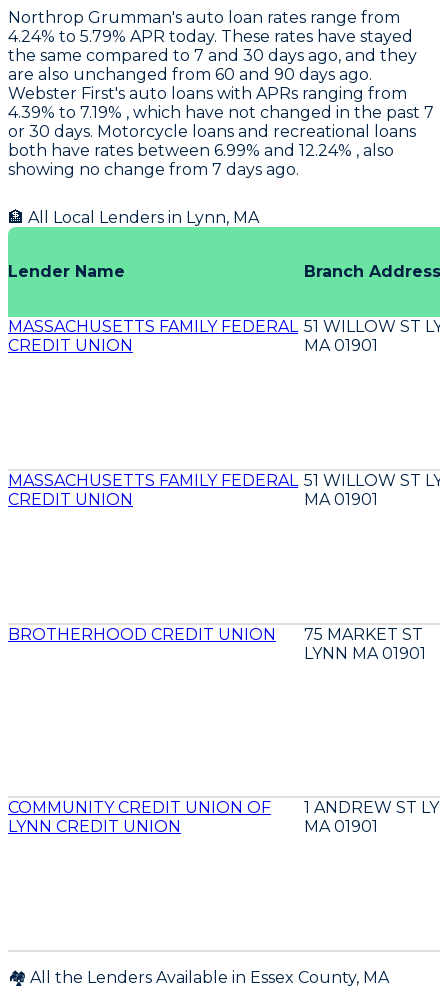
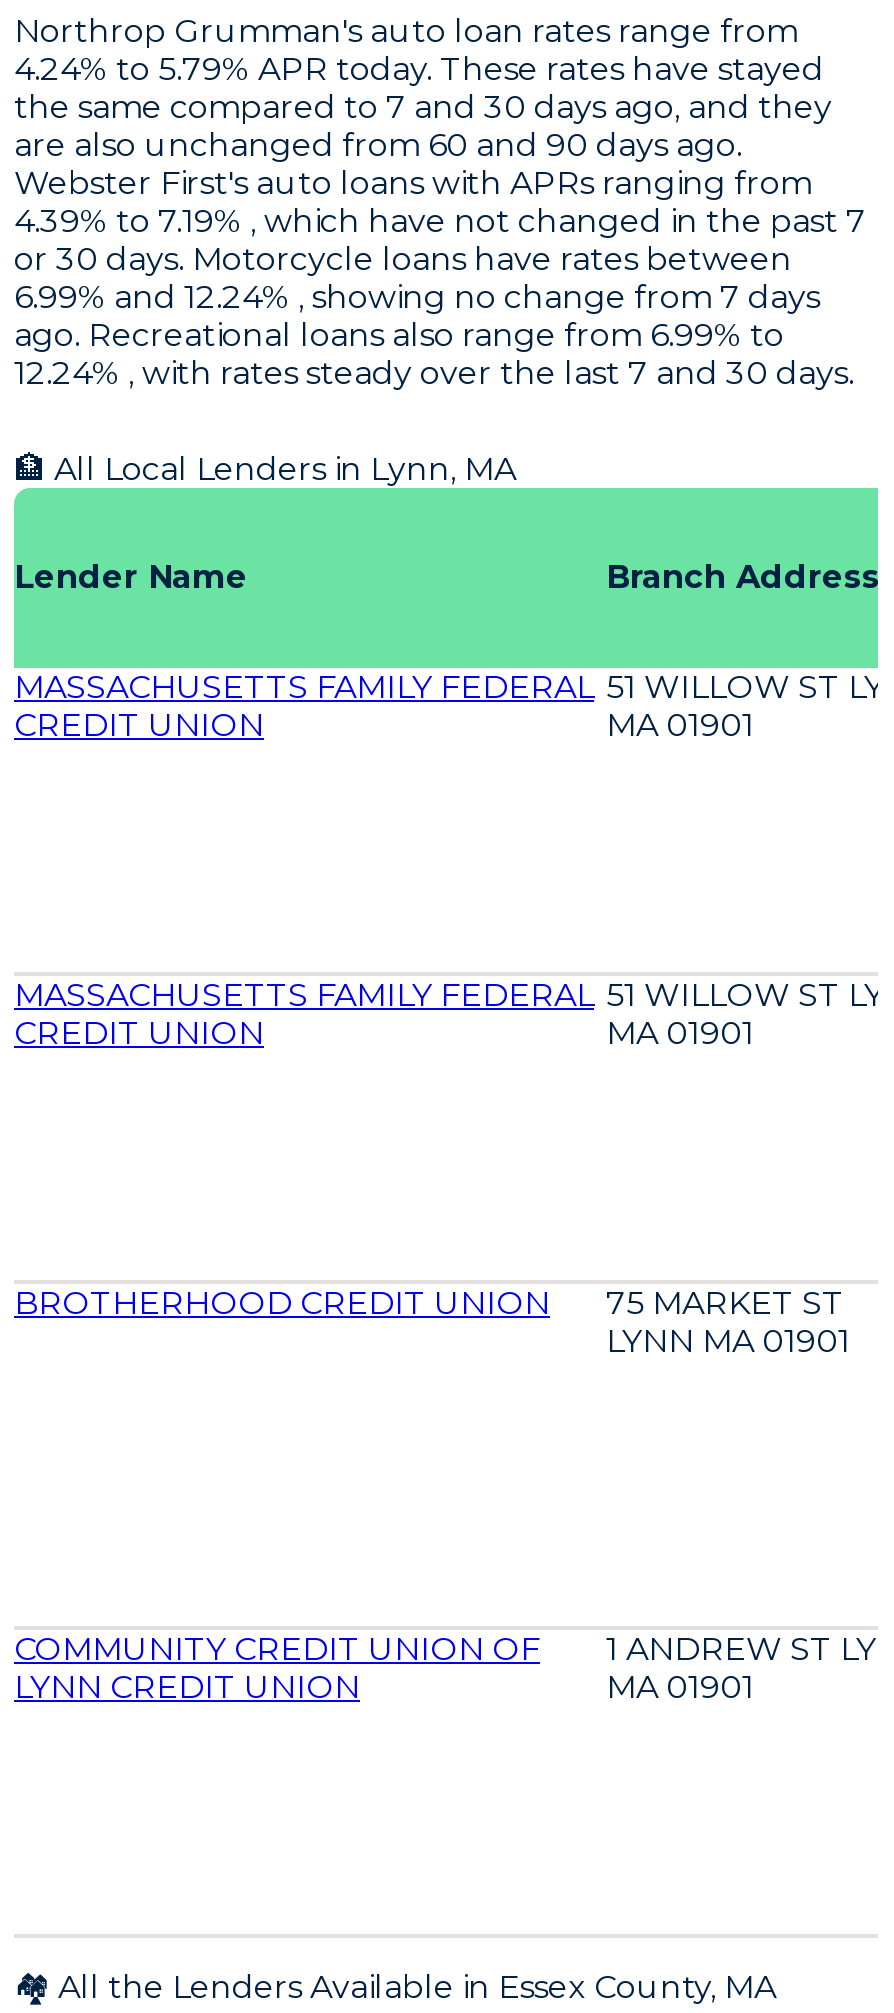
[8,122,416,179] or 30 days. Motorcycle loans and recreational loans | both have rates between 6.99% and 12.24% , also | showing no change from 7 days ago. -> [14,239,854,391] or 30 days. Motorcycle loans have rates between | 6.99% and 12.24% , showing no change from 7 days | ago. Recreational loans also range from 6.99% to | 12.24% , with rates steady over the last 7 and 30 days.

